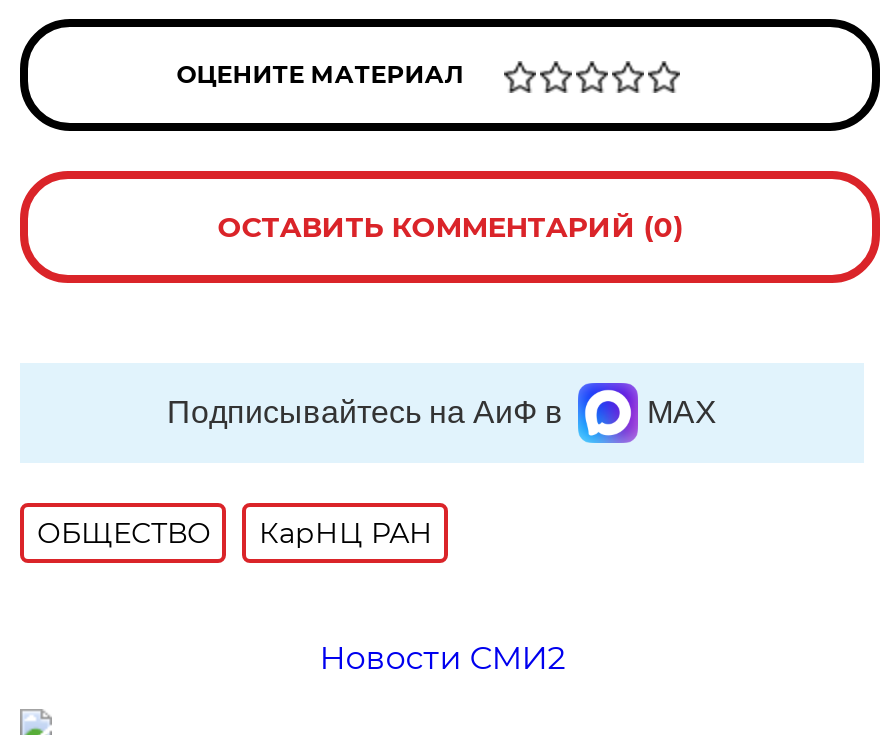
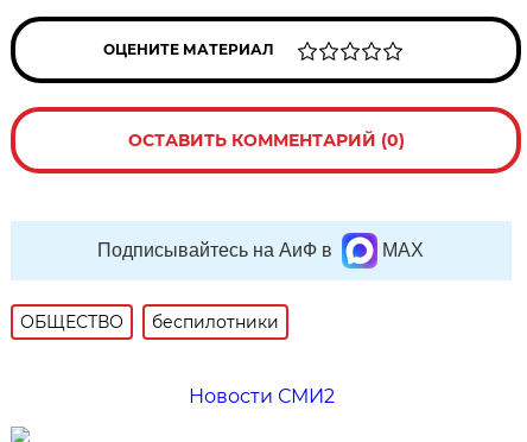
[259,515,433,551] КарНЦ РАН -> [152,311,279,333] беспилотники

